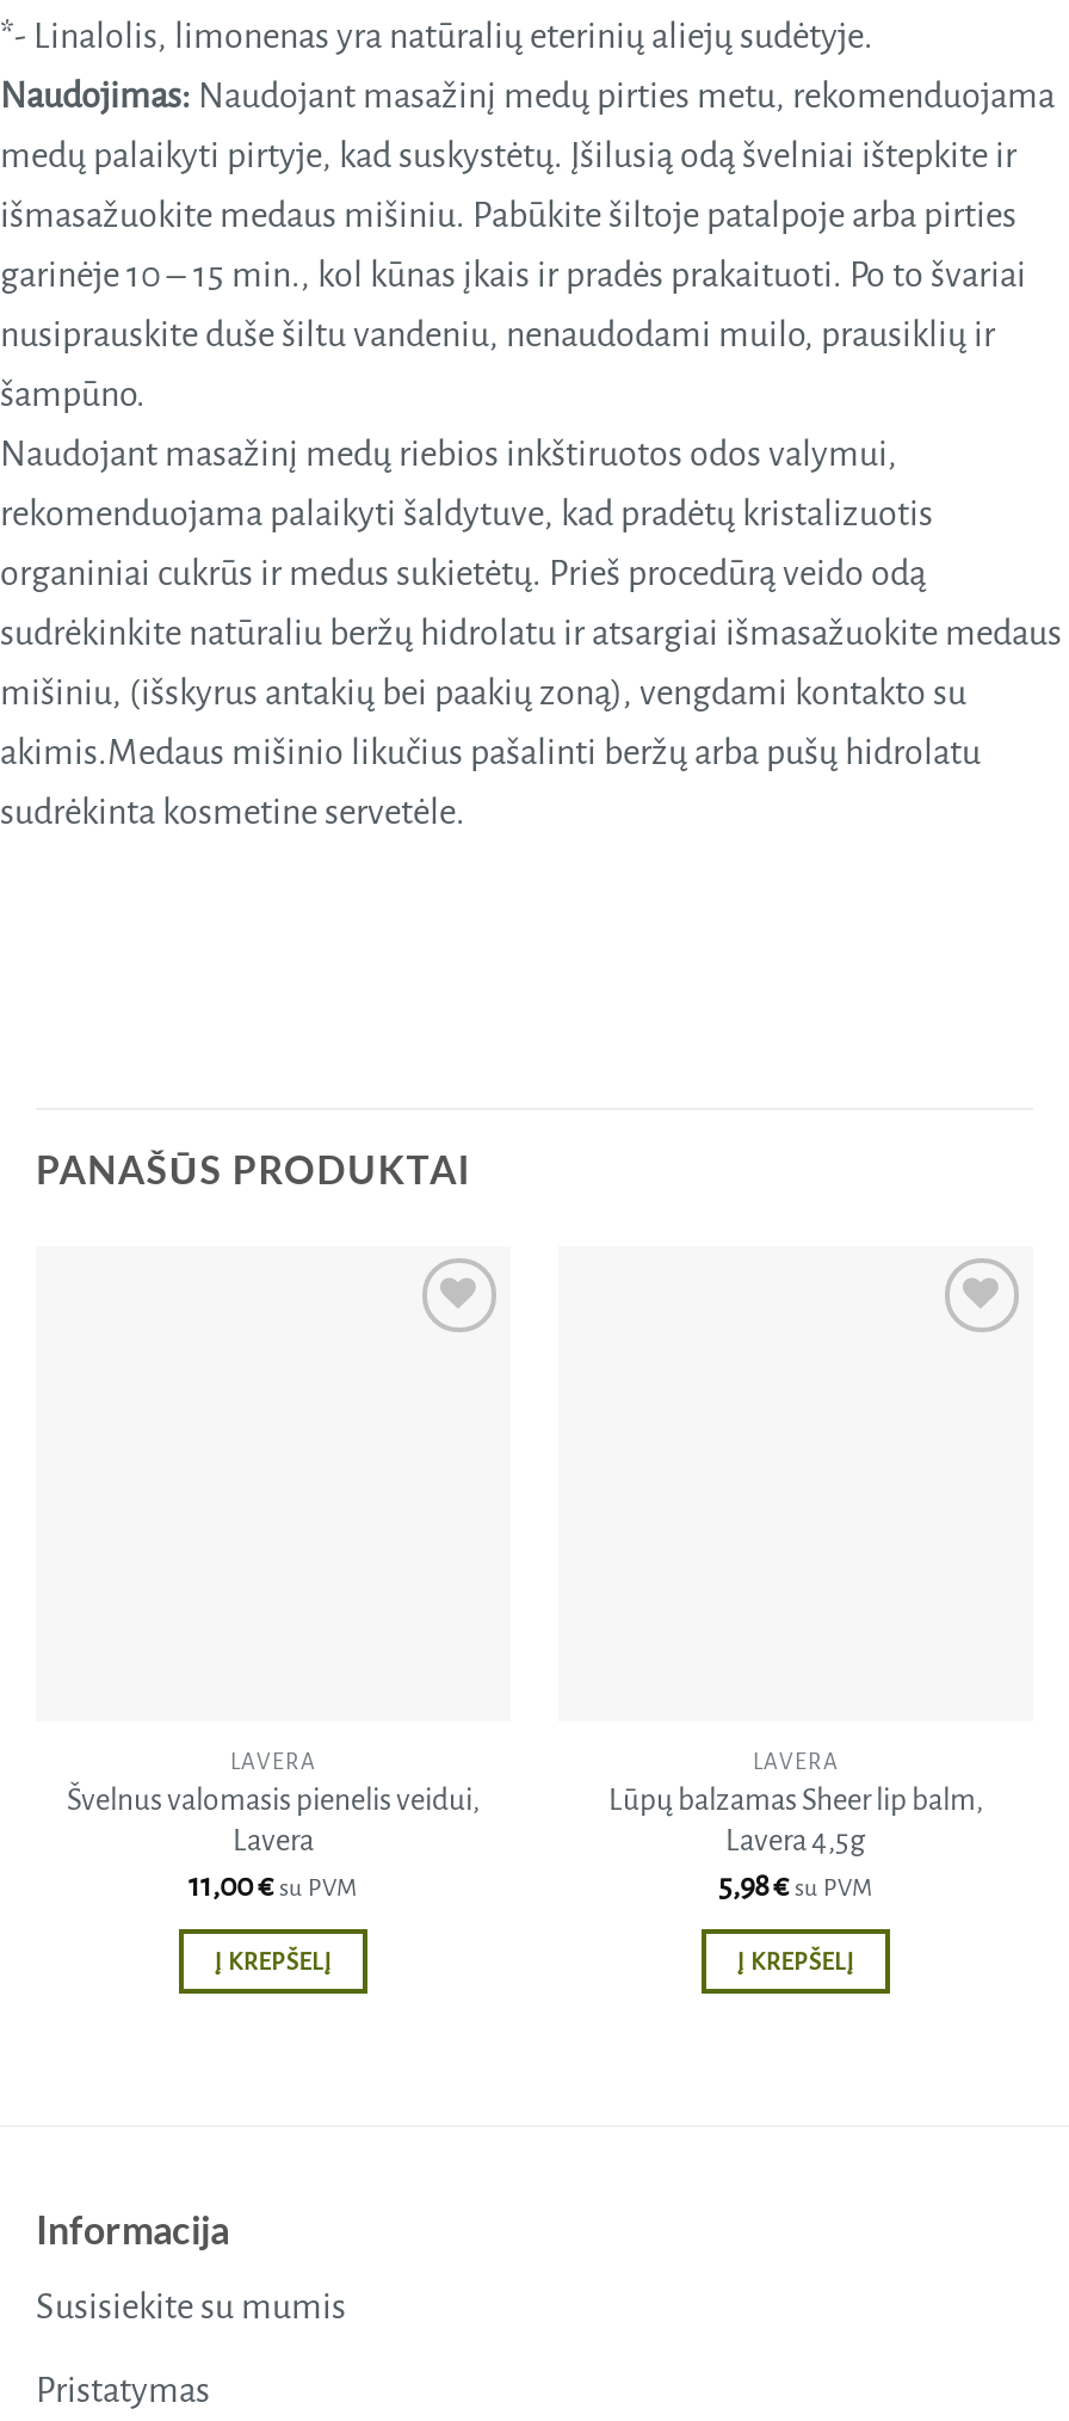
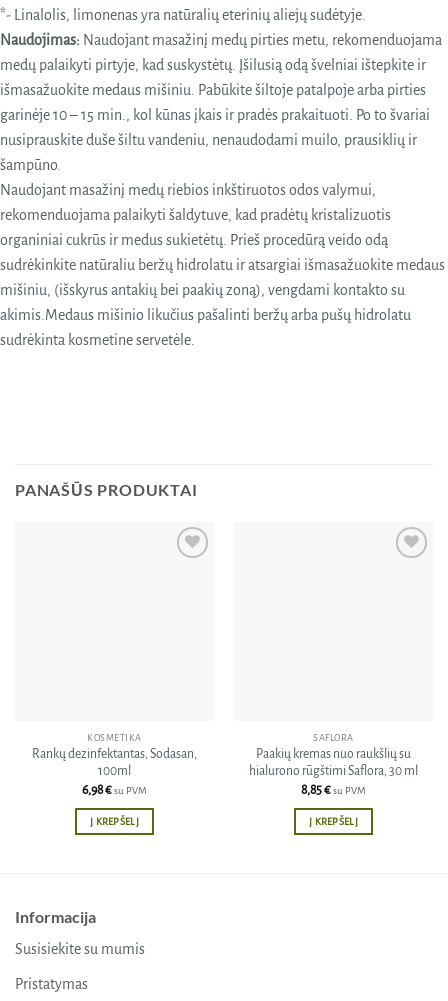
[67,1749,480,1902] LAVERA | Švelnus valomasis pienelis veidui, | Lavera | 11,00€ su PVM -> [32,733,197,797] KOSMETIKA | Rankų dezinfektantas, Sodasan, | 100ml | 6,98€ su PVM
[608,1749,983,1902] LAVERA | Lūpų balzamas Sheer lip balm, | Lavera 4,5g | 5,98€ su PVM -> [249,733,418,797] SAFLORA | Paakių kremas nuo raukšlių su | hialurono rūgštimi Saflora, 30 ml | 8,85€ su PVM

